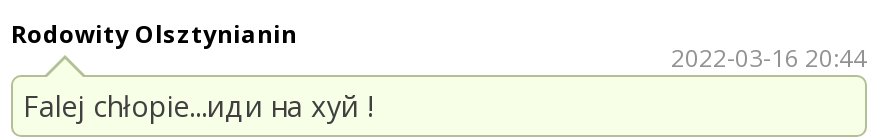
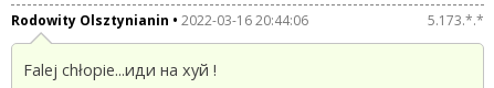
[671,40,867,74] 2022-03-16 20:44 -> [181,11,484,29] 2022-03-16 20:44:06 | 5.173.*.*

